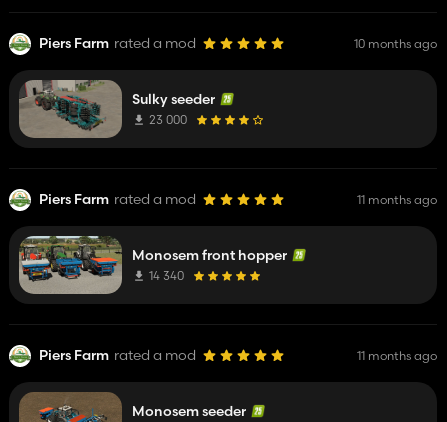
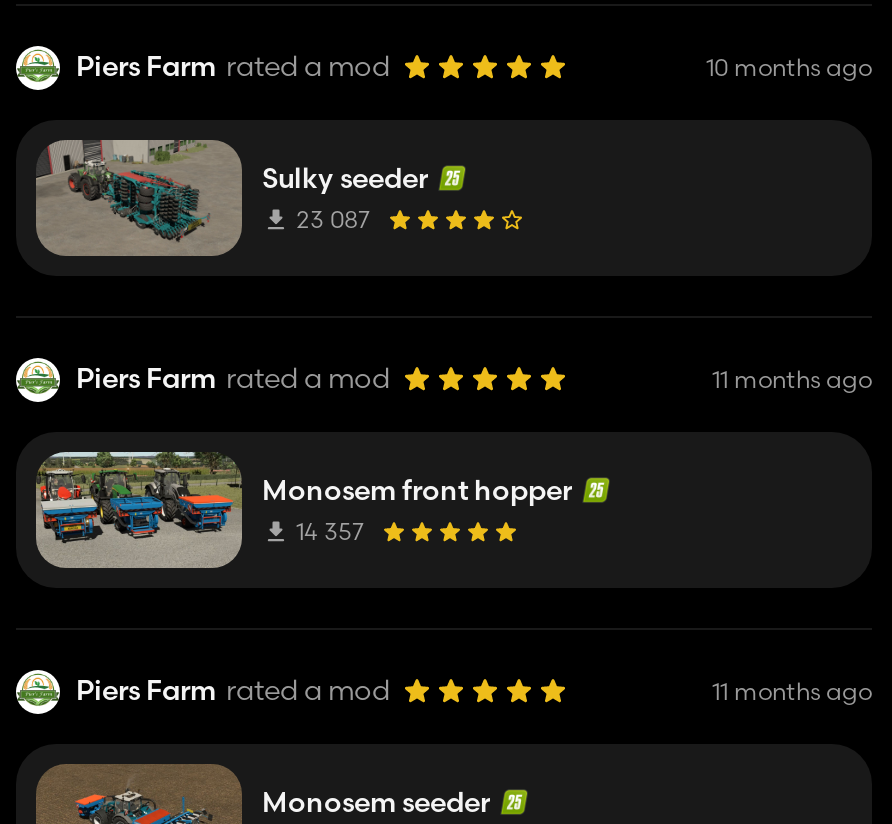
[149,111,187,126] 23 000 -> [296,203,370,233] 23 087
[149,267,184,282] 14 340 -> [296,515,364,545] 14 357

